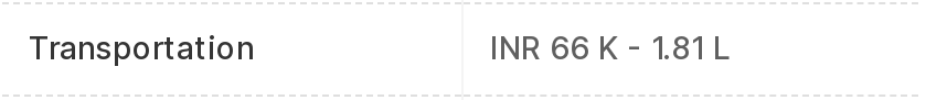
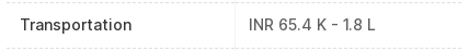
[490,27,731,65] INR 66 K - 1.81 L -> [249,15,376,33] INR 65.4 K - 1.8 L

